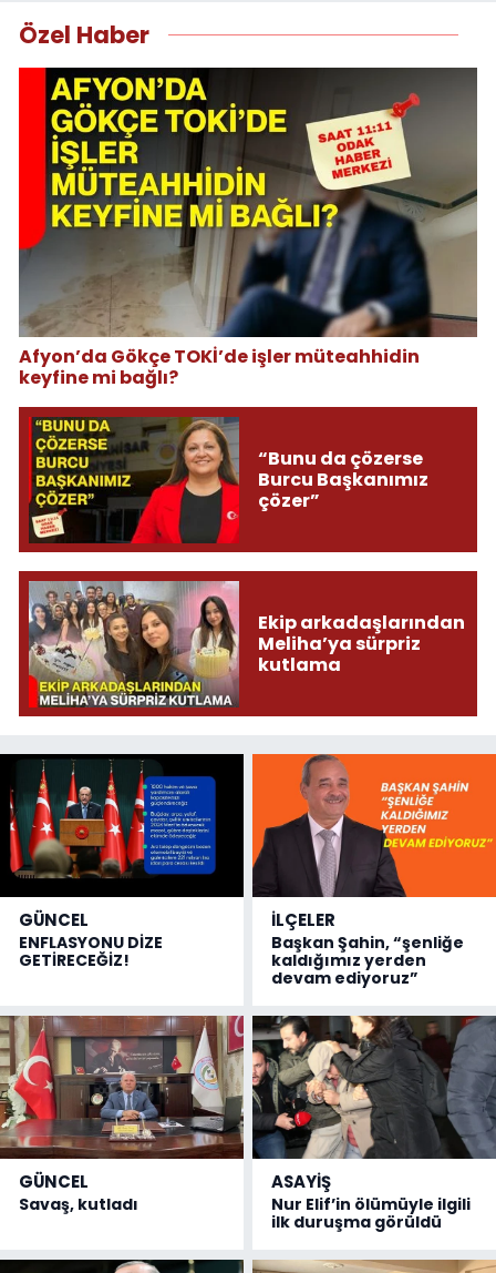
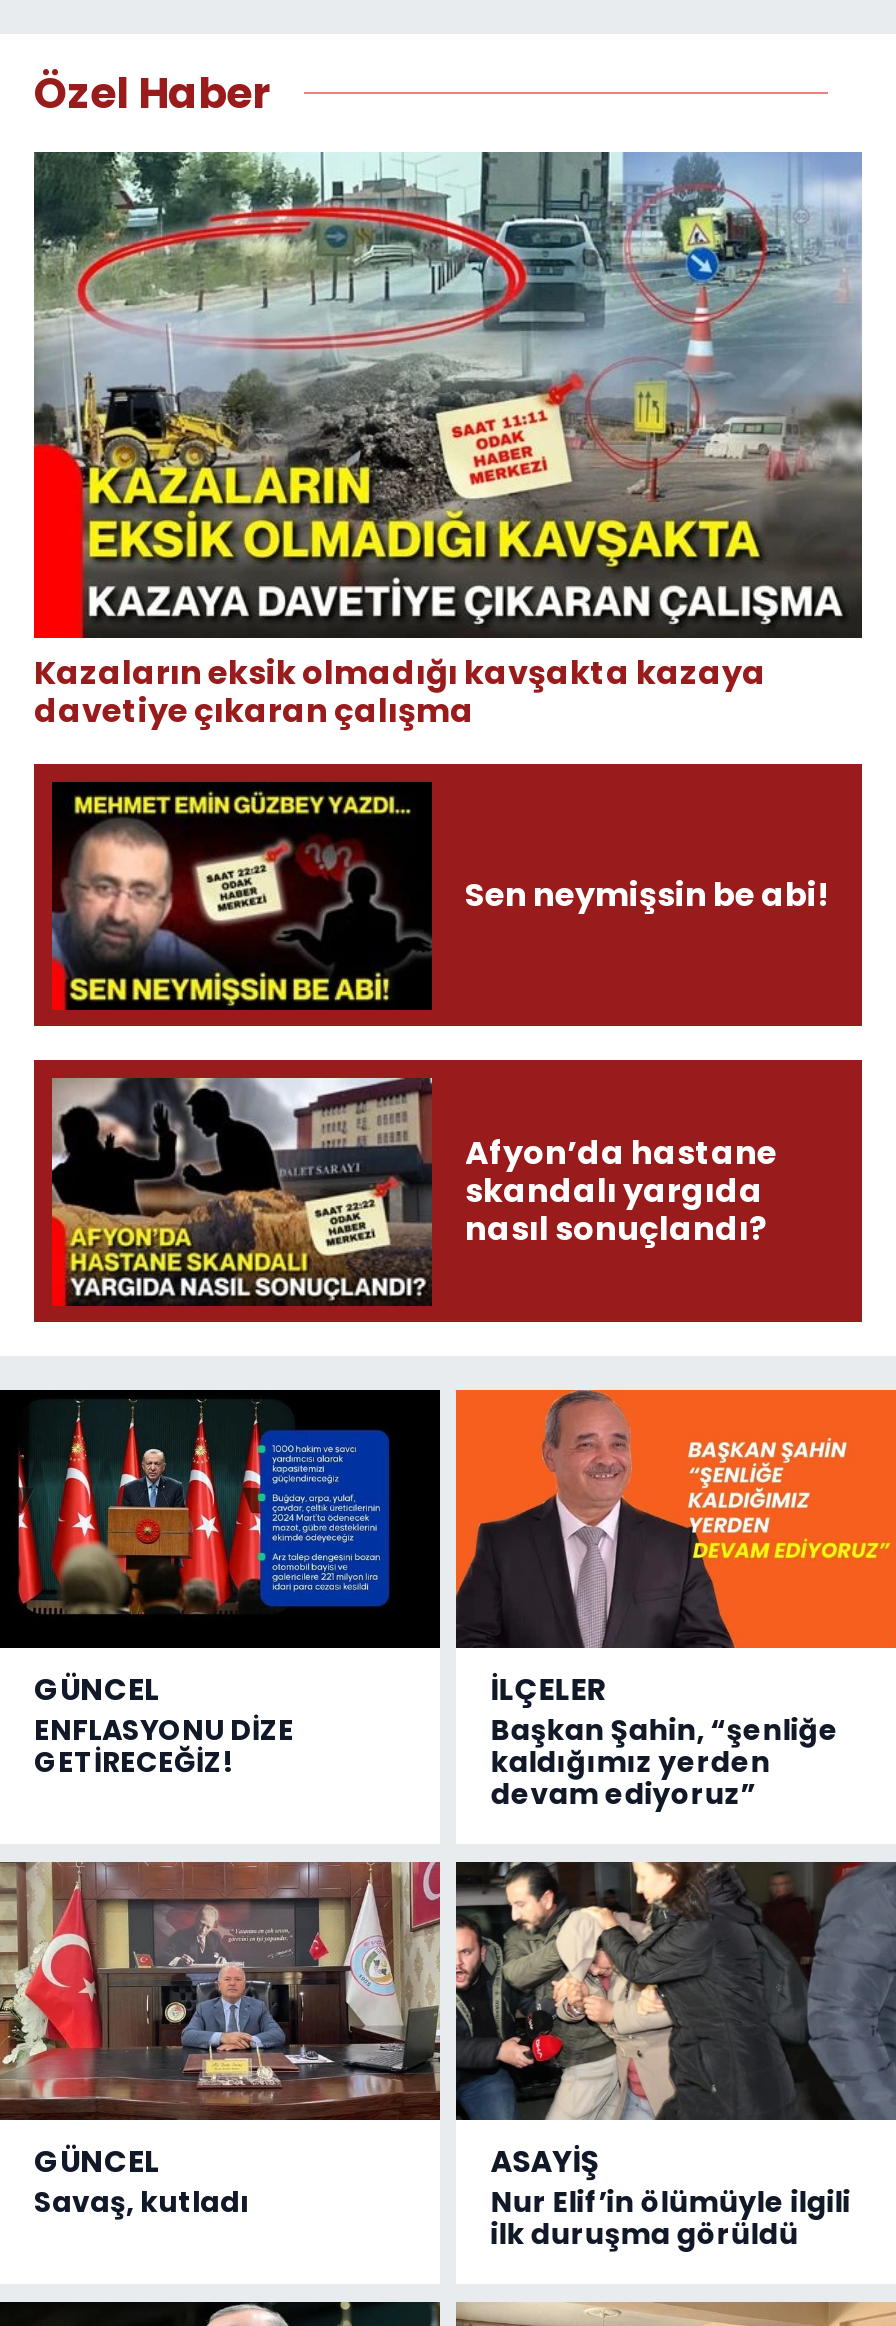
[18,67,478,390] [image] | Afyon’da Gökçe TOKİ’de işler müteahhidin | keyfine mi bağlı? -> [32,150,862,734] [image] | Kazaların eksik olmadığı kavşakta kazaya | davetiye çıkaran çalışma
[28,417,428,544] [image] | “Bunu da çözerse | Burcu Başkanımız | çözer” -> [50,780,831,1012] [image] | Sen neymişsin be abi!
[28,580,464,707] [image] | Ekip arkadaşlarından | Meliha’ya sürpriz | kutlama -> [50,1076,777,1306] [image] | Afyon’da hastane | skandalı yargıda | nasıl sonuçlandı?

